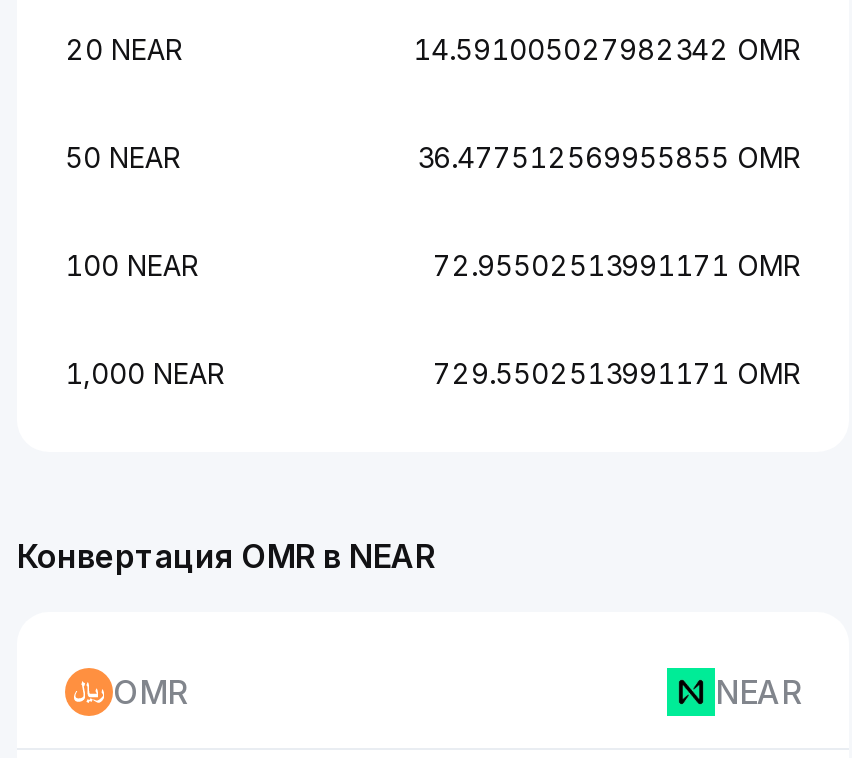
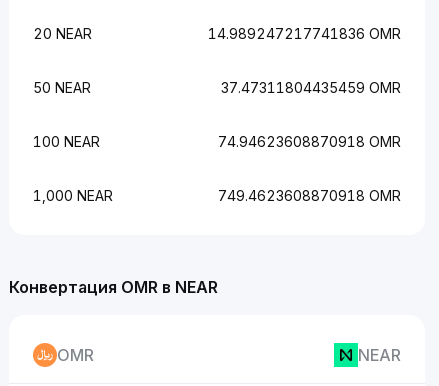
[413,32,801,66] 14.591005027982342 OMR -> [208,25,401,42] 14.989247217741836 OMR
[417,140,801,174] 36.477512569955855 OMR -> [221,79,401,96] 37.47311804435459 OMR
[433,248,801,282] 72.95502513991171 OMR -> [218,133,401,150] 74.94623608870918 OMR
[433,356,801,390] 729.5502513991171 OMR -> [218,187,401,204] 749.4623608870918 OMR

